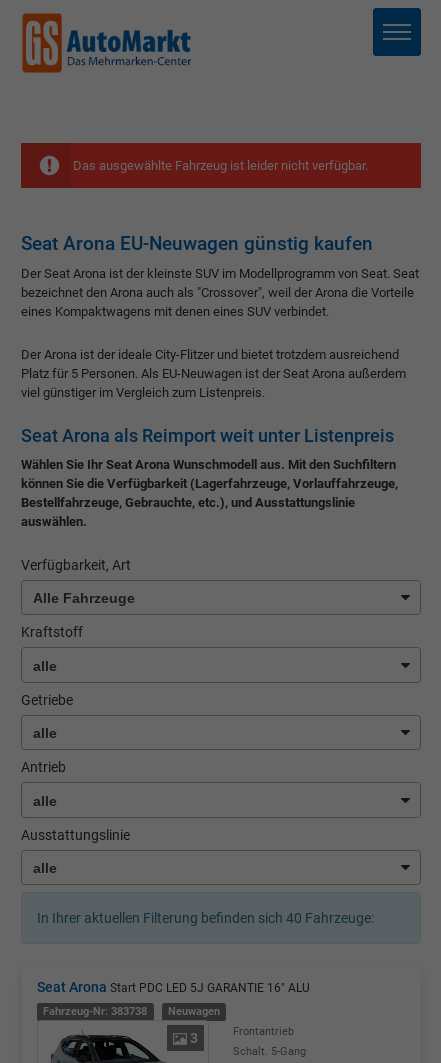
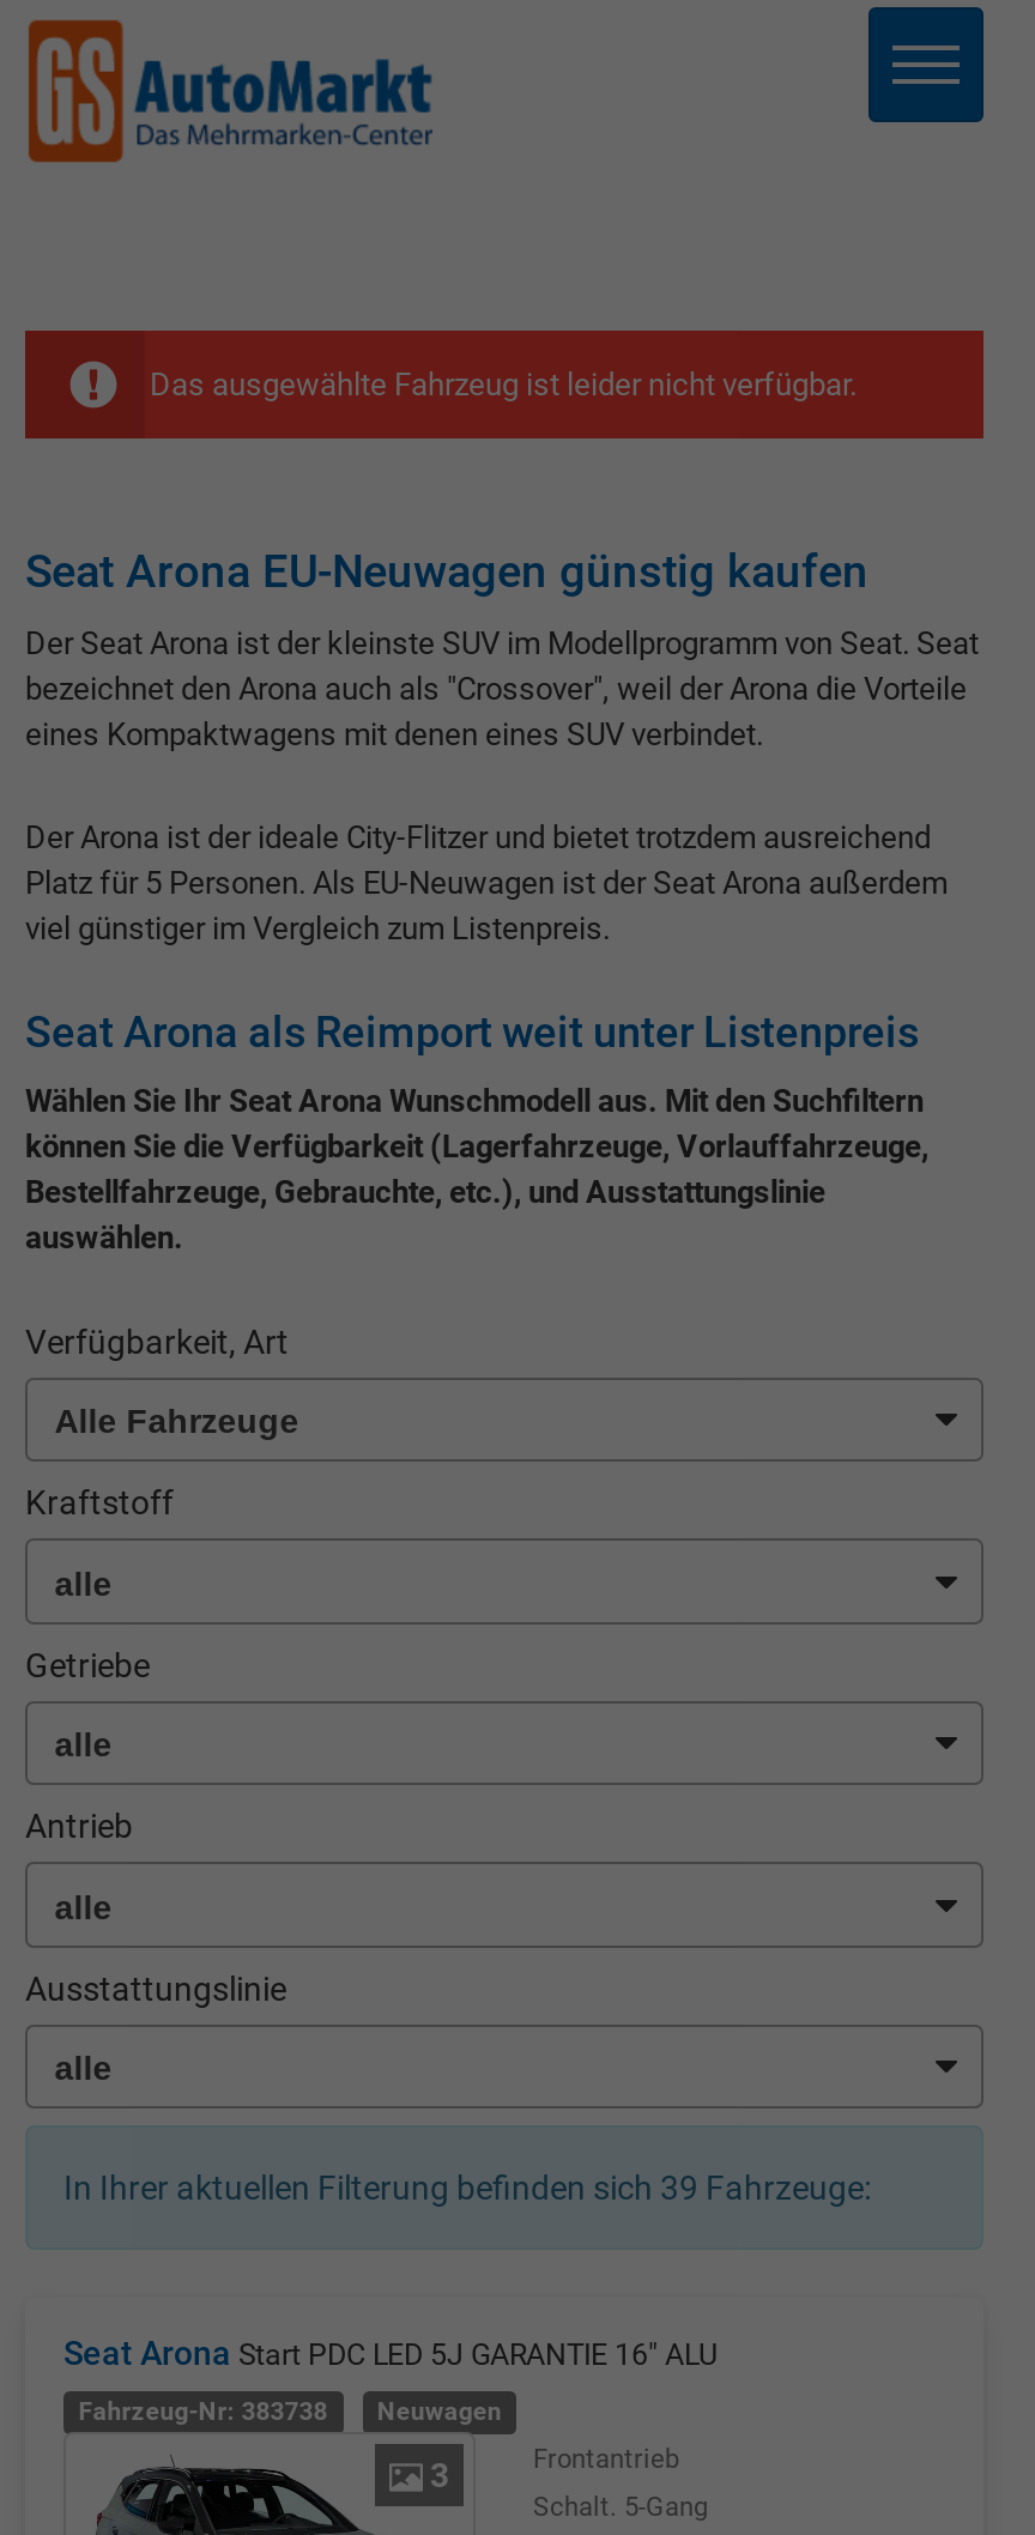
[37,910,374,926] In Ihrer aktuellen Filterung befinden sich 40 Fahrzeuge: -> [63,2168,871,2207] In Ihrer aktuellen Filterung befinden sich 39 Fahrzeuge:

